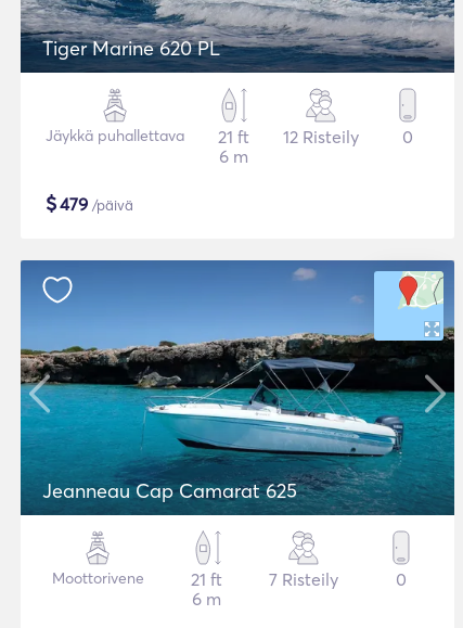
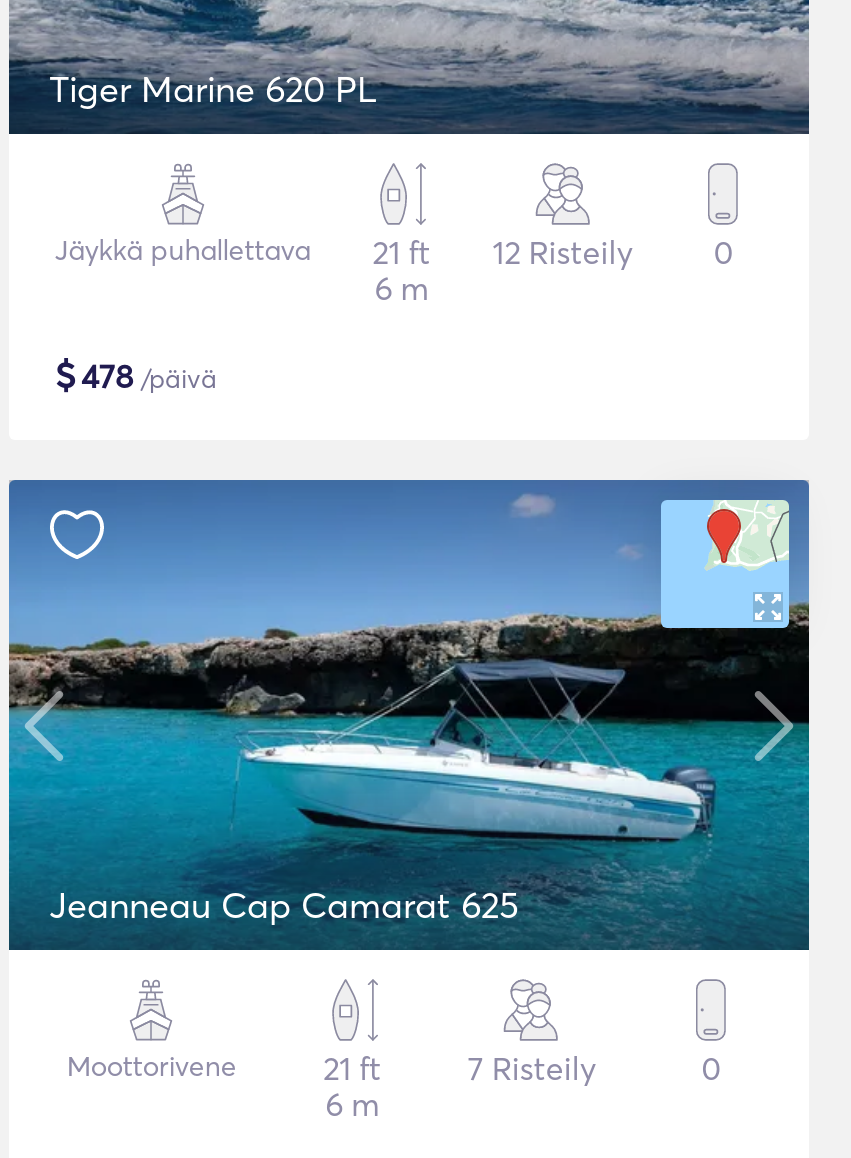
[46,191,133,216] $479 /päivä -> [55,352,217,398] $478 /päivä

